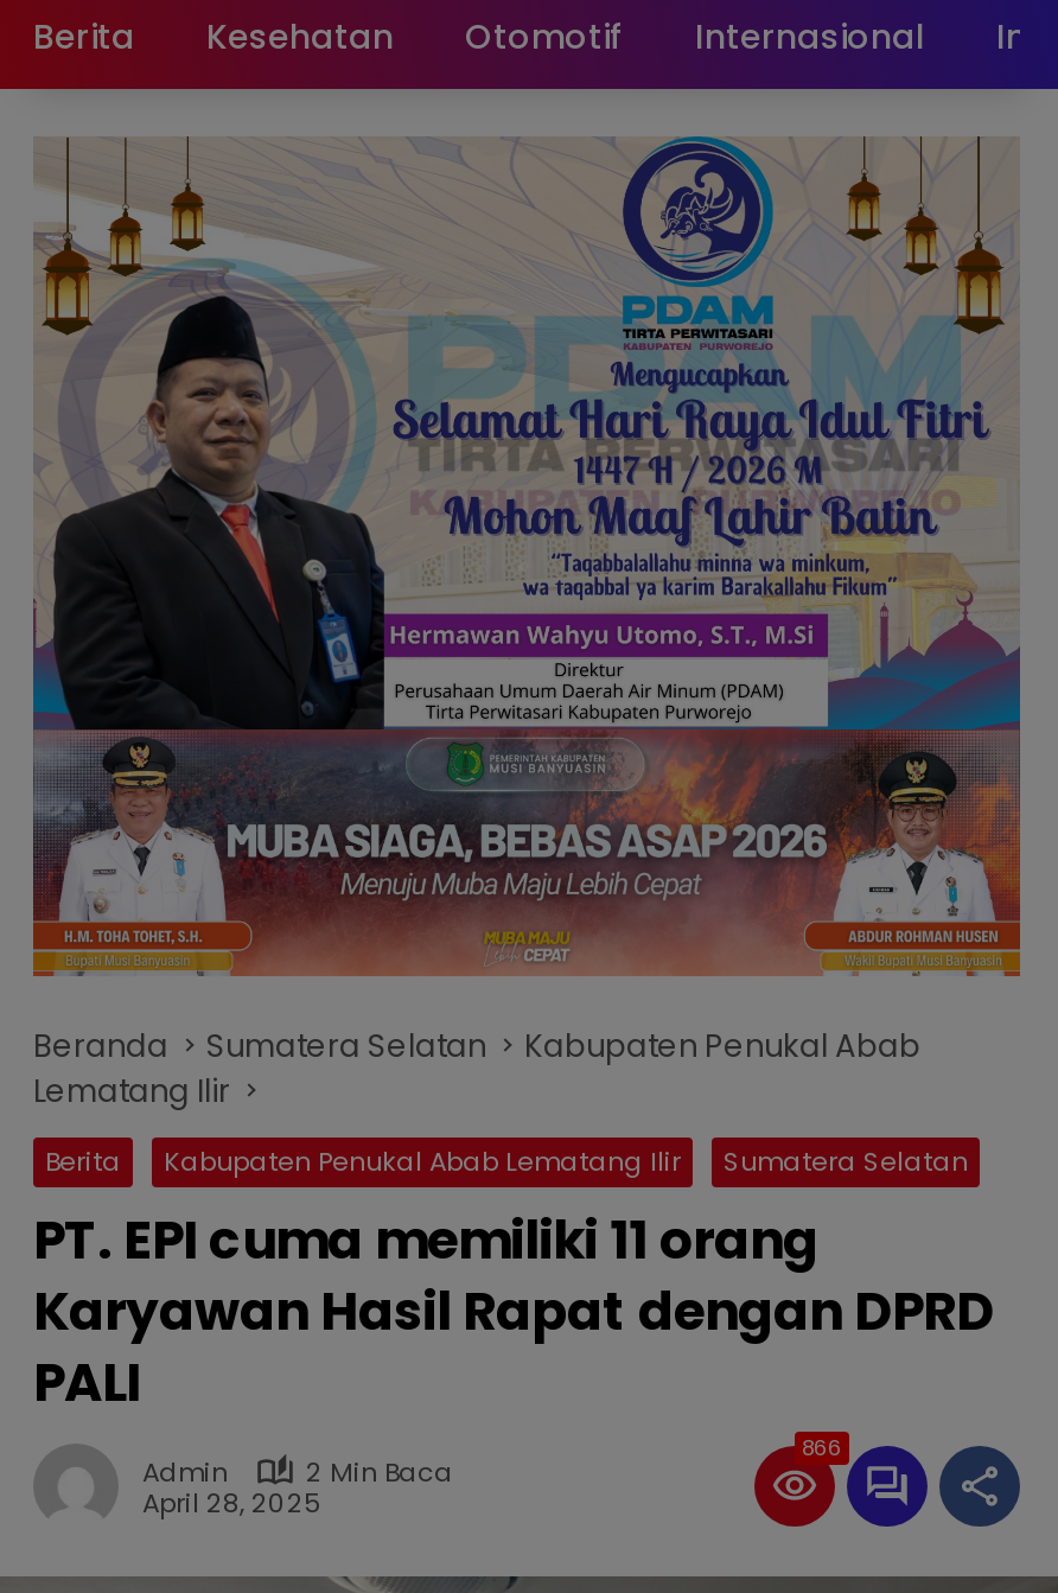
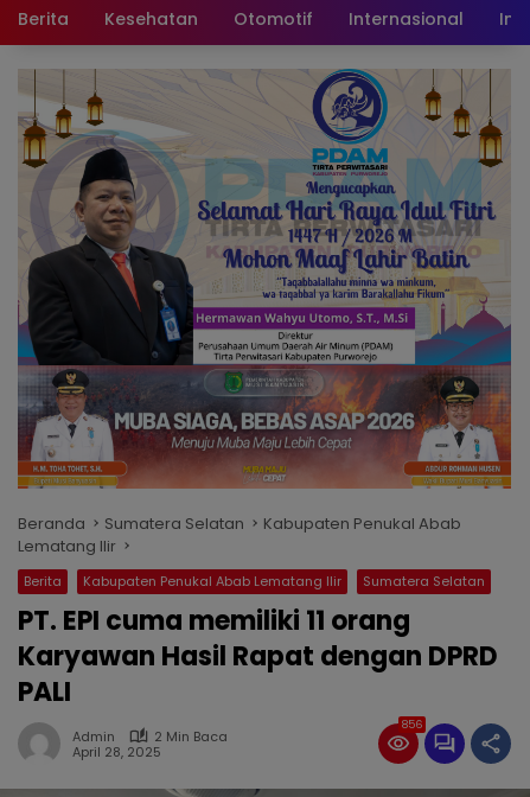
[802,1433,842,1462] 866 -> [402,717,422,731] 856

